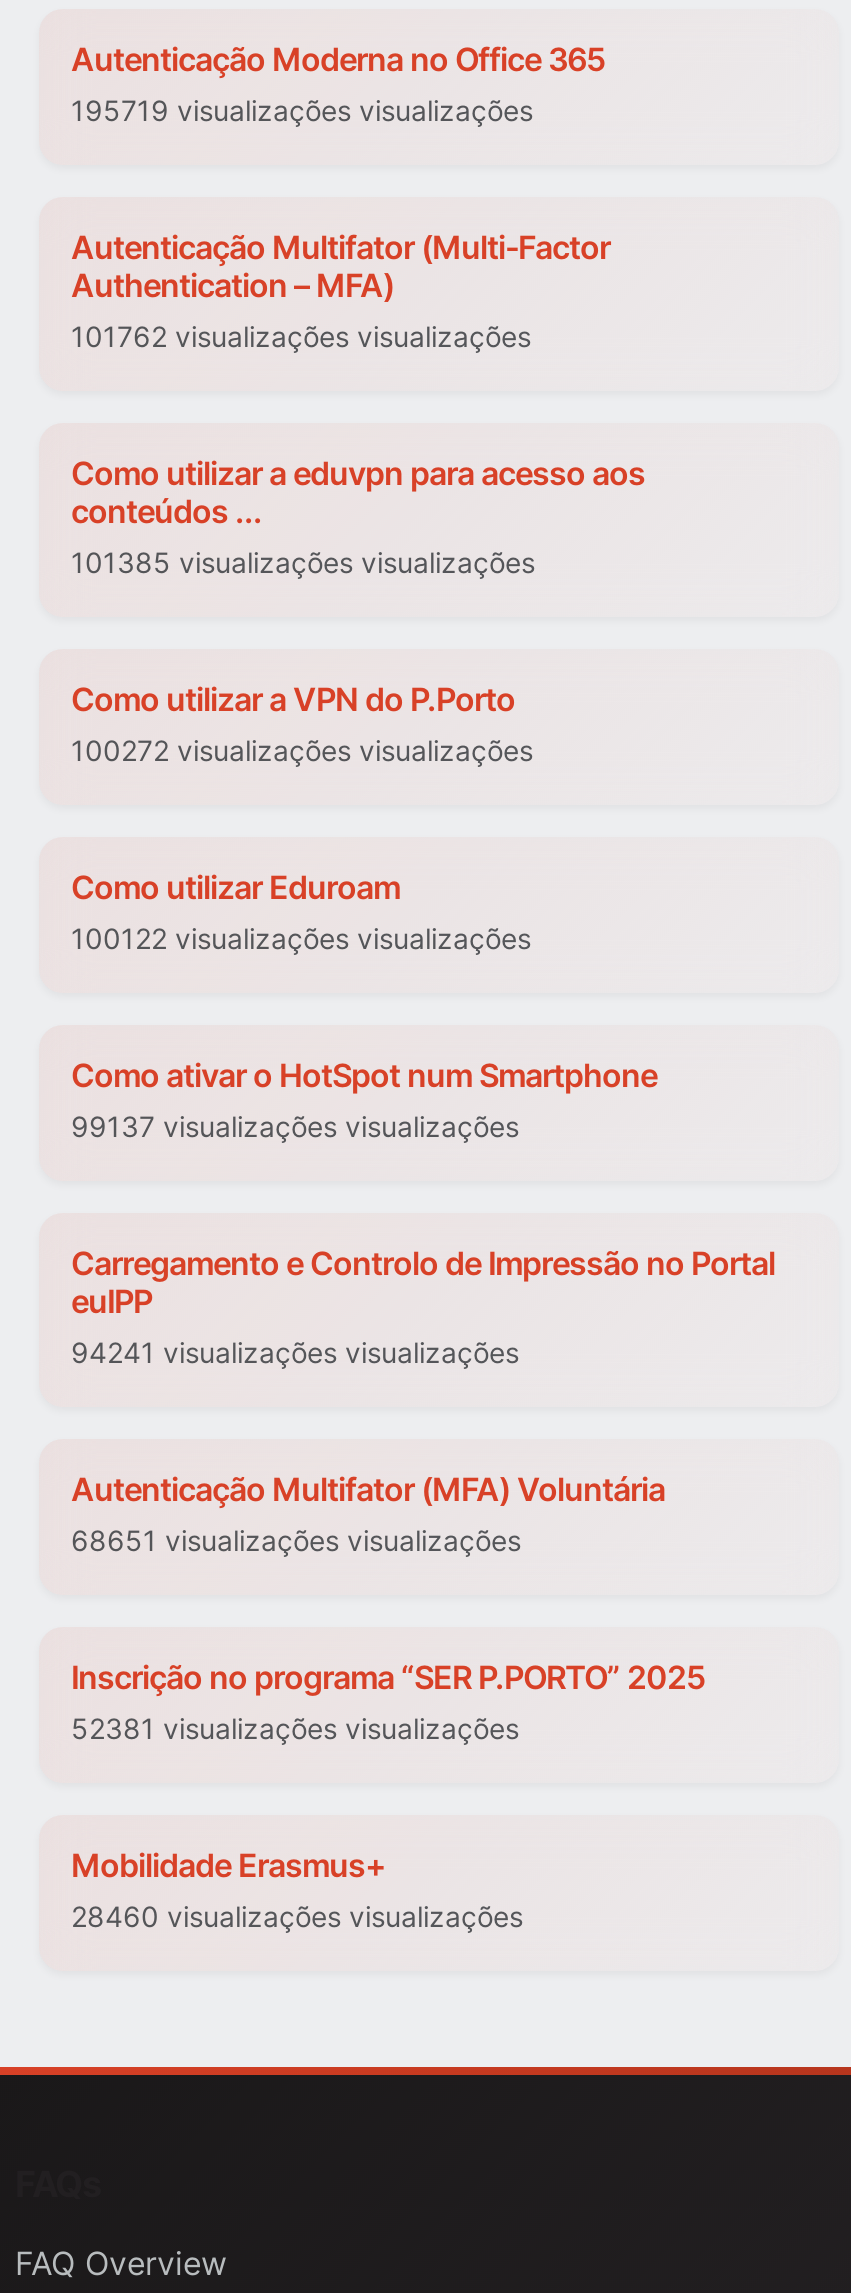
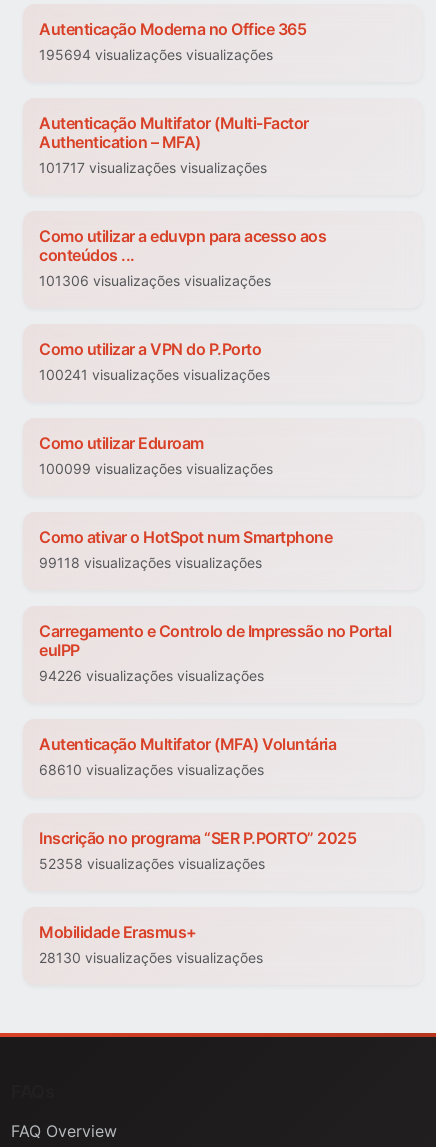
[71,94,533,128] 195719 visualizações visualizações -> [39,46,273,63] 195694 visualizações visualizações
[71,320,531,354] 101762 visualizações visualizações -> [39,159,267,176] 101717 visualizações visualizações
[71,546,535,580] 101385 visualizações visualizações -> [39,272,271,289] 101306 visualizações visualizações
[71,734,533,768] 100272 visualizações visualizações -> [39,366,270,383] 100241 visualizações visualizações
[71,922,531,956] 100122 visualizações visualizações -> [39,460,273,477] 100099 visualizações visualizações
[71,1110,519,1144] 99137 visualizações visualizações -> [39,554,262,571] 99118 visualizações visualizações
[71,1336,519,1370] 94241 visualizações visualizações -> [39,667,264,684] 94226 visualizações visualizações
[71,1524,521,1558] 68651 visualizações visualizações -> [39,761,264,778] 68610 visualizações visualizações
[71,1712,519,1746] 52381 visualizações visualizações -> [39,855,265,872] 52358 visualizações visualizações
[71,1900,523,1934] 28460 visualizações visualizações -> [39,949,263,966] 28130 visualizações visualizações

